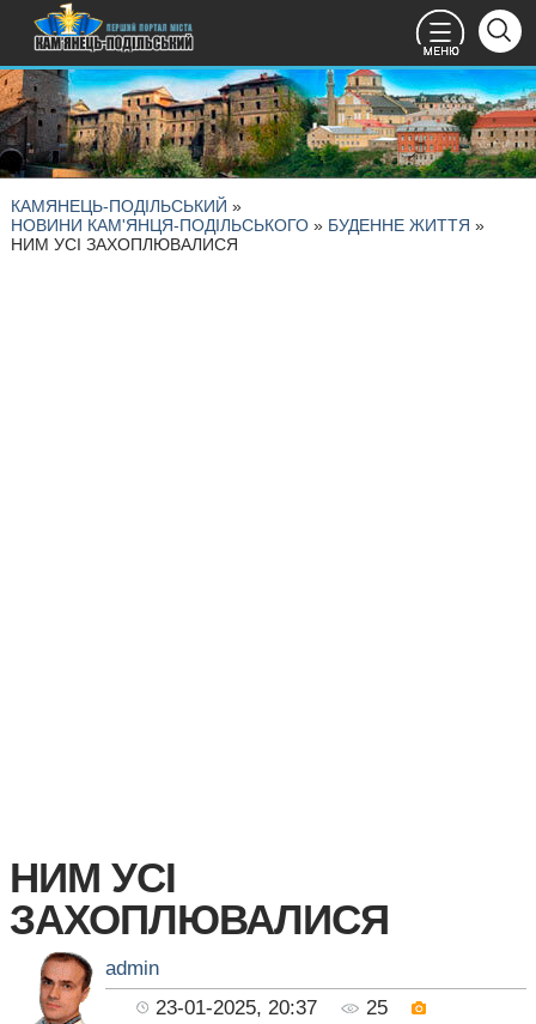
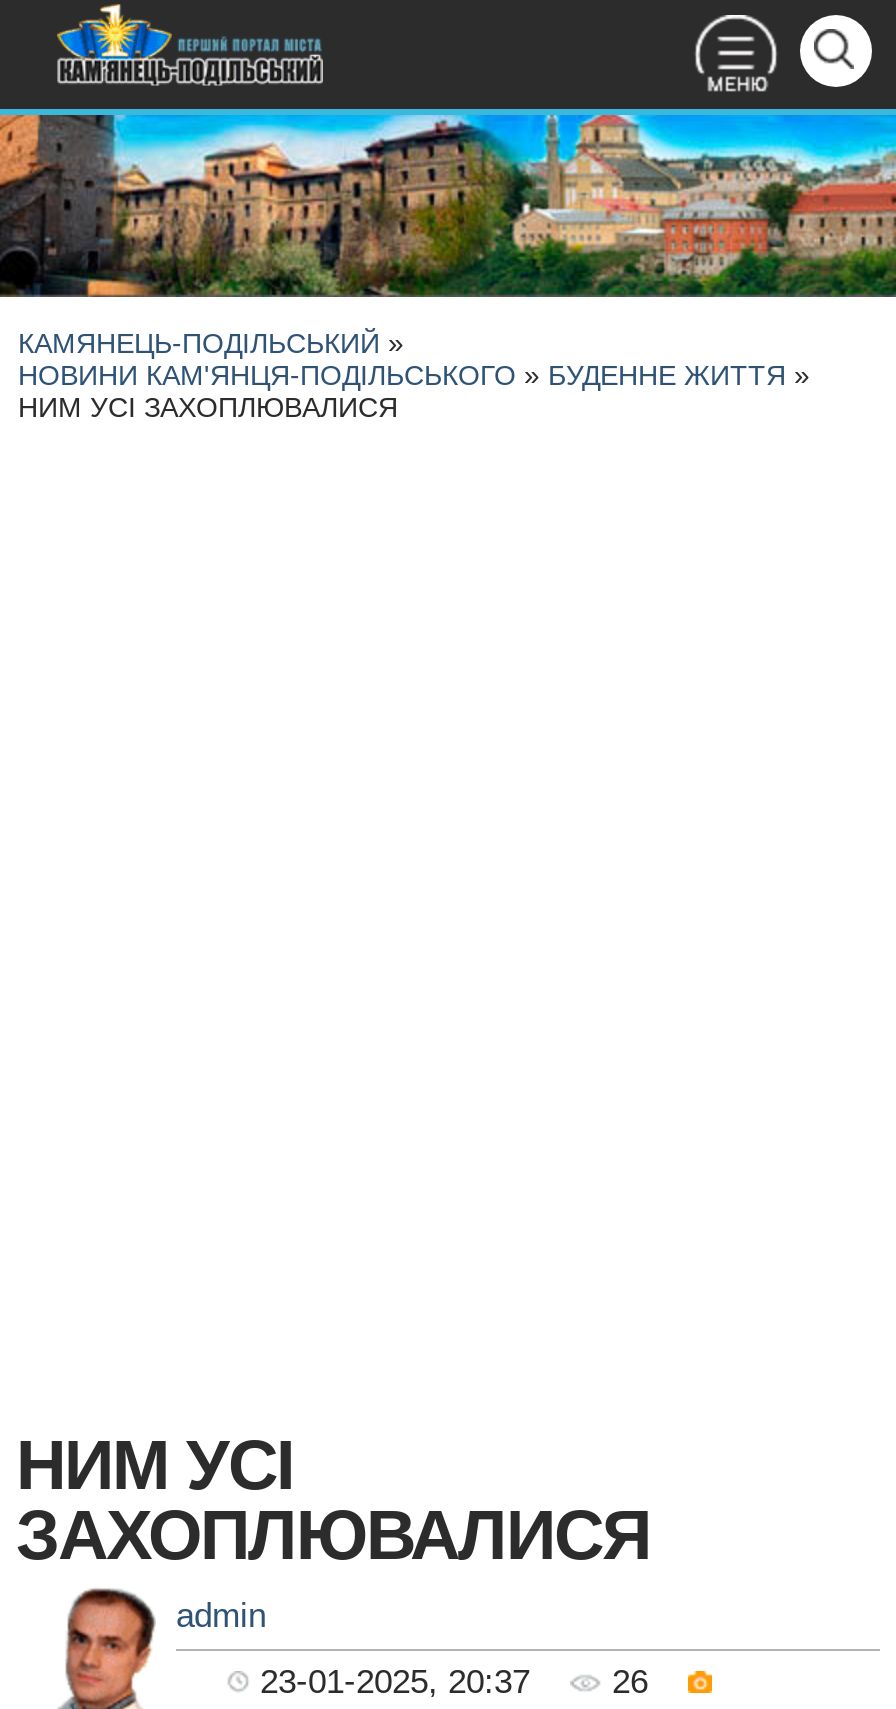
[156,996,388,1019] 23-01-2025, 20:37 25 -> [260,1663,648,1701] 23-01-2025, 20:37 26

